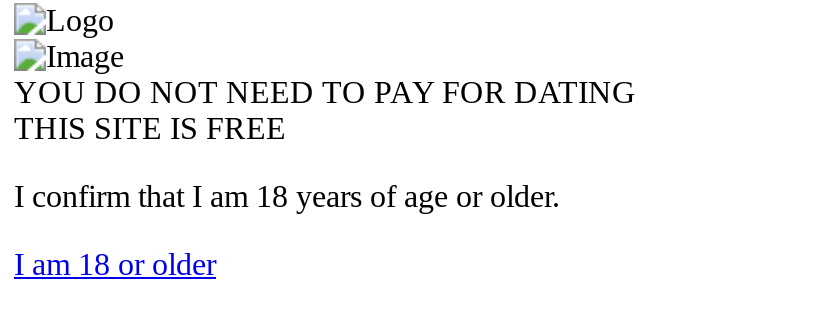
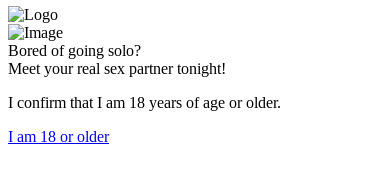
[14,75,636,145] YOU DO NOT NEED TO PAY FOR DATING | THIS SITE IS FREE -> [8,42,226,77] Bored of going solo? | Meet your real sex partner tonight!

